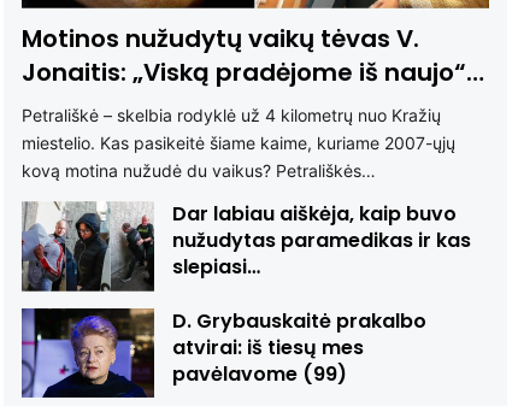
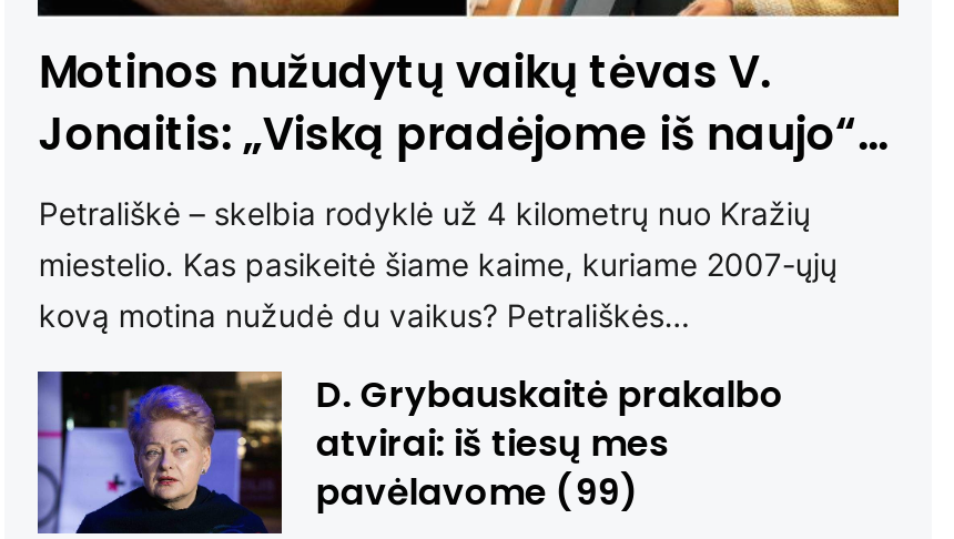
[20,201,471,293] [image] | Dar labiau aiškėja, kaip buvo | nužudytas paramedikas ir kas | slepiasi… -> none

